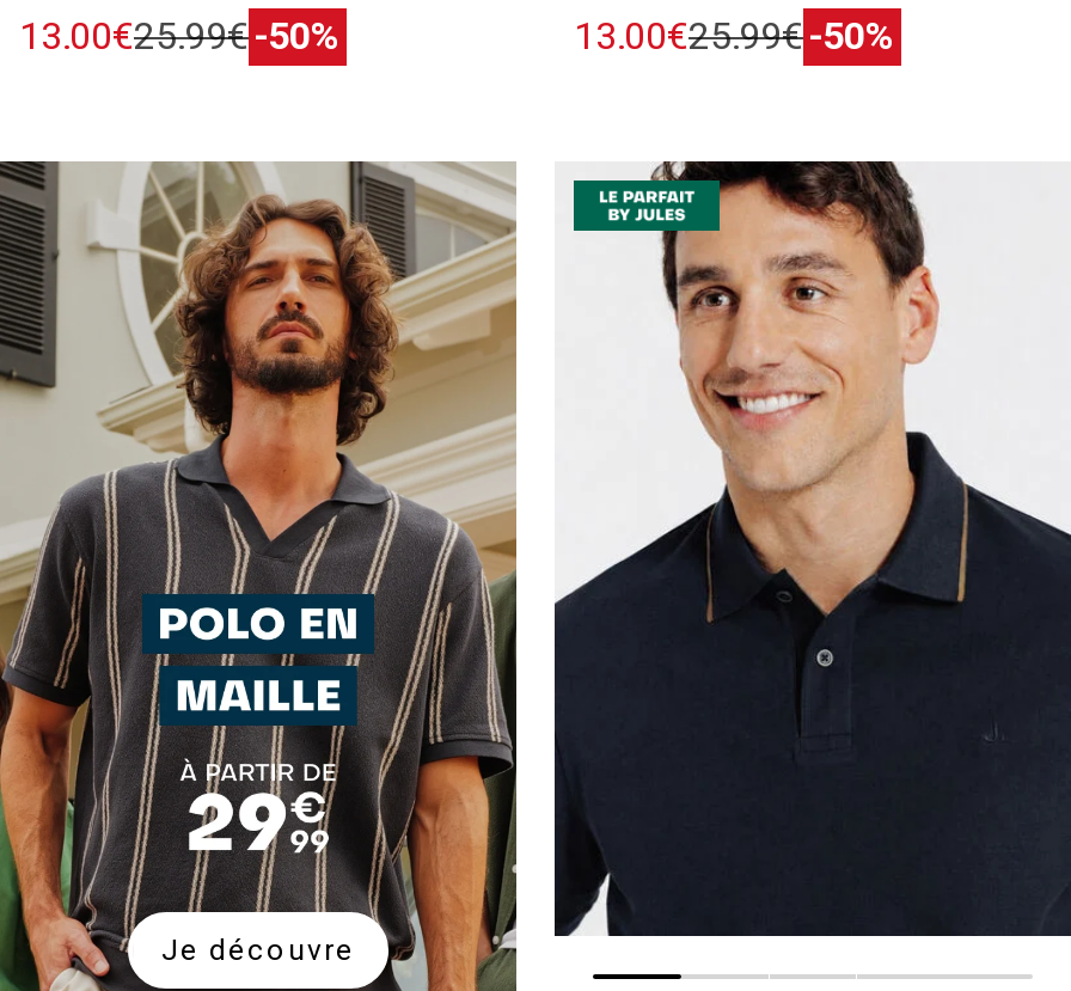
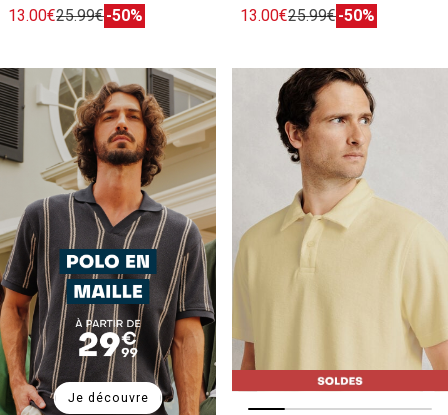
[552,159,1064,938] [image] -> [231,68,445,392] [image]

